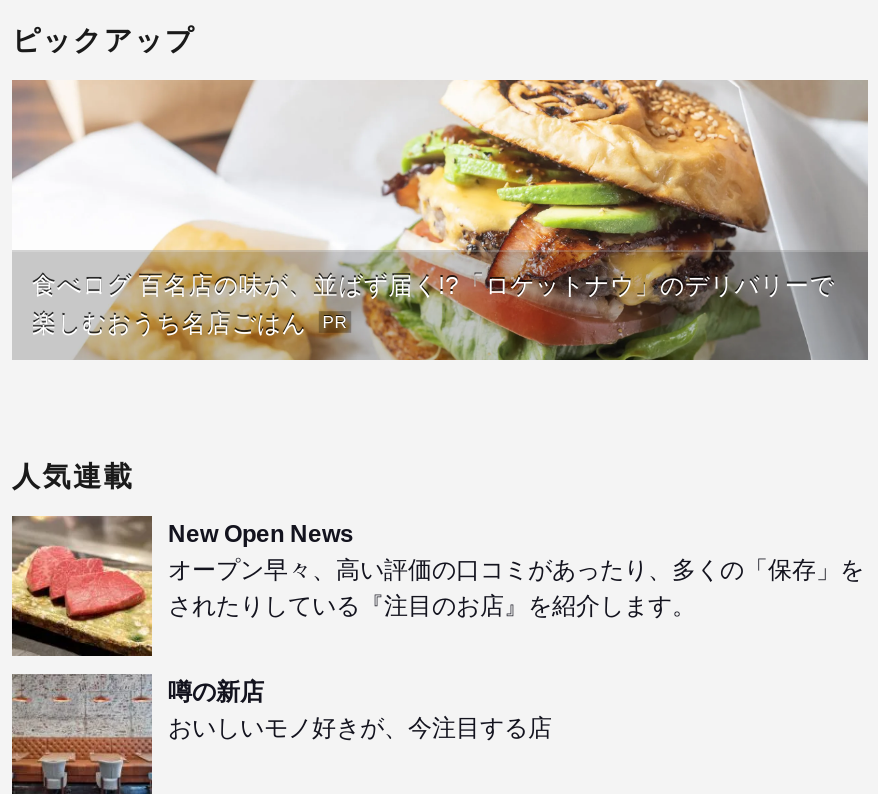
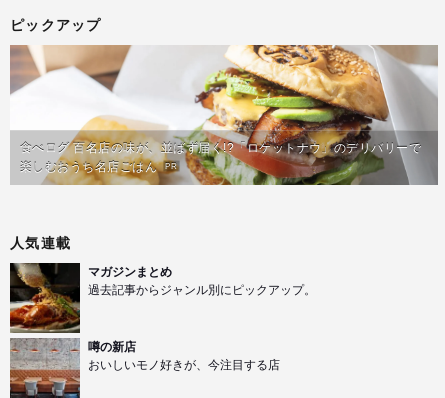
[10,514,864,656] [image] | New Open News | オープン早々、高い評価の口コミがあったり、多くの「保存」を | されたりしている『注目のお店』を紹介します。 -> [9,262,316,333] [image] | マガジンまとめ | 過去記事からジャンル別にピックアップ。

